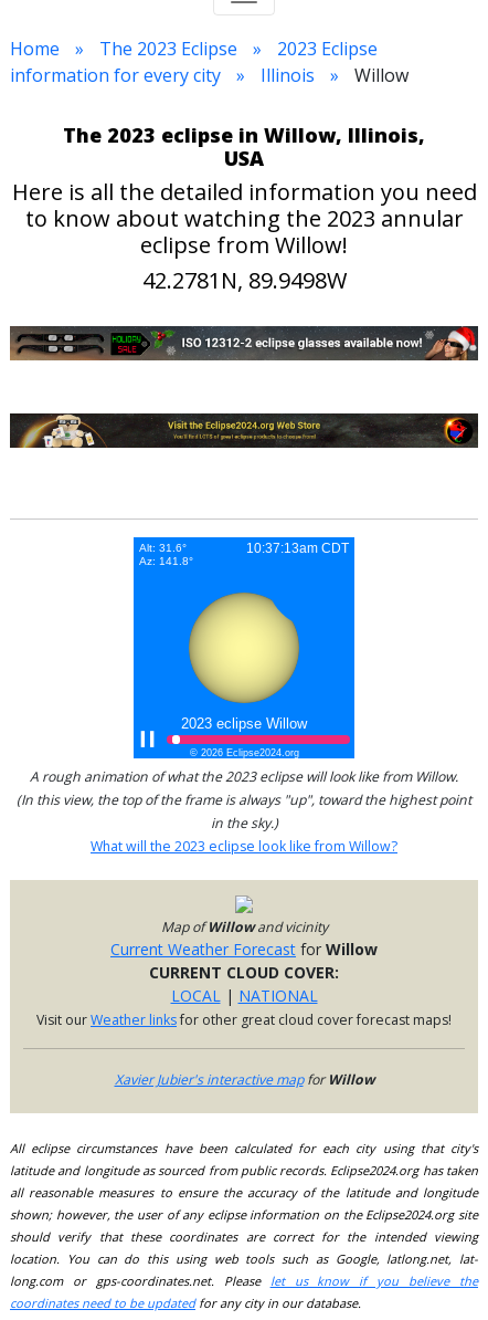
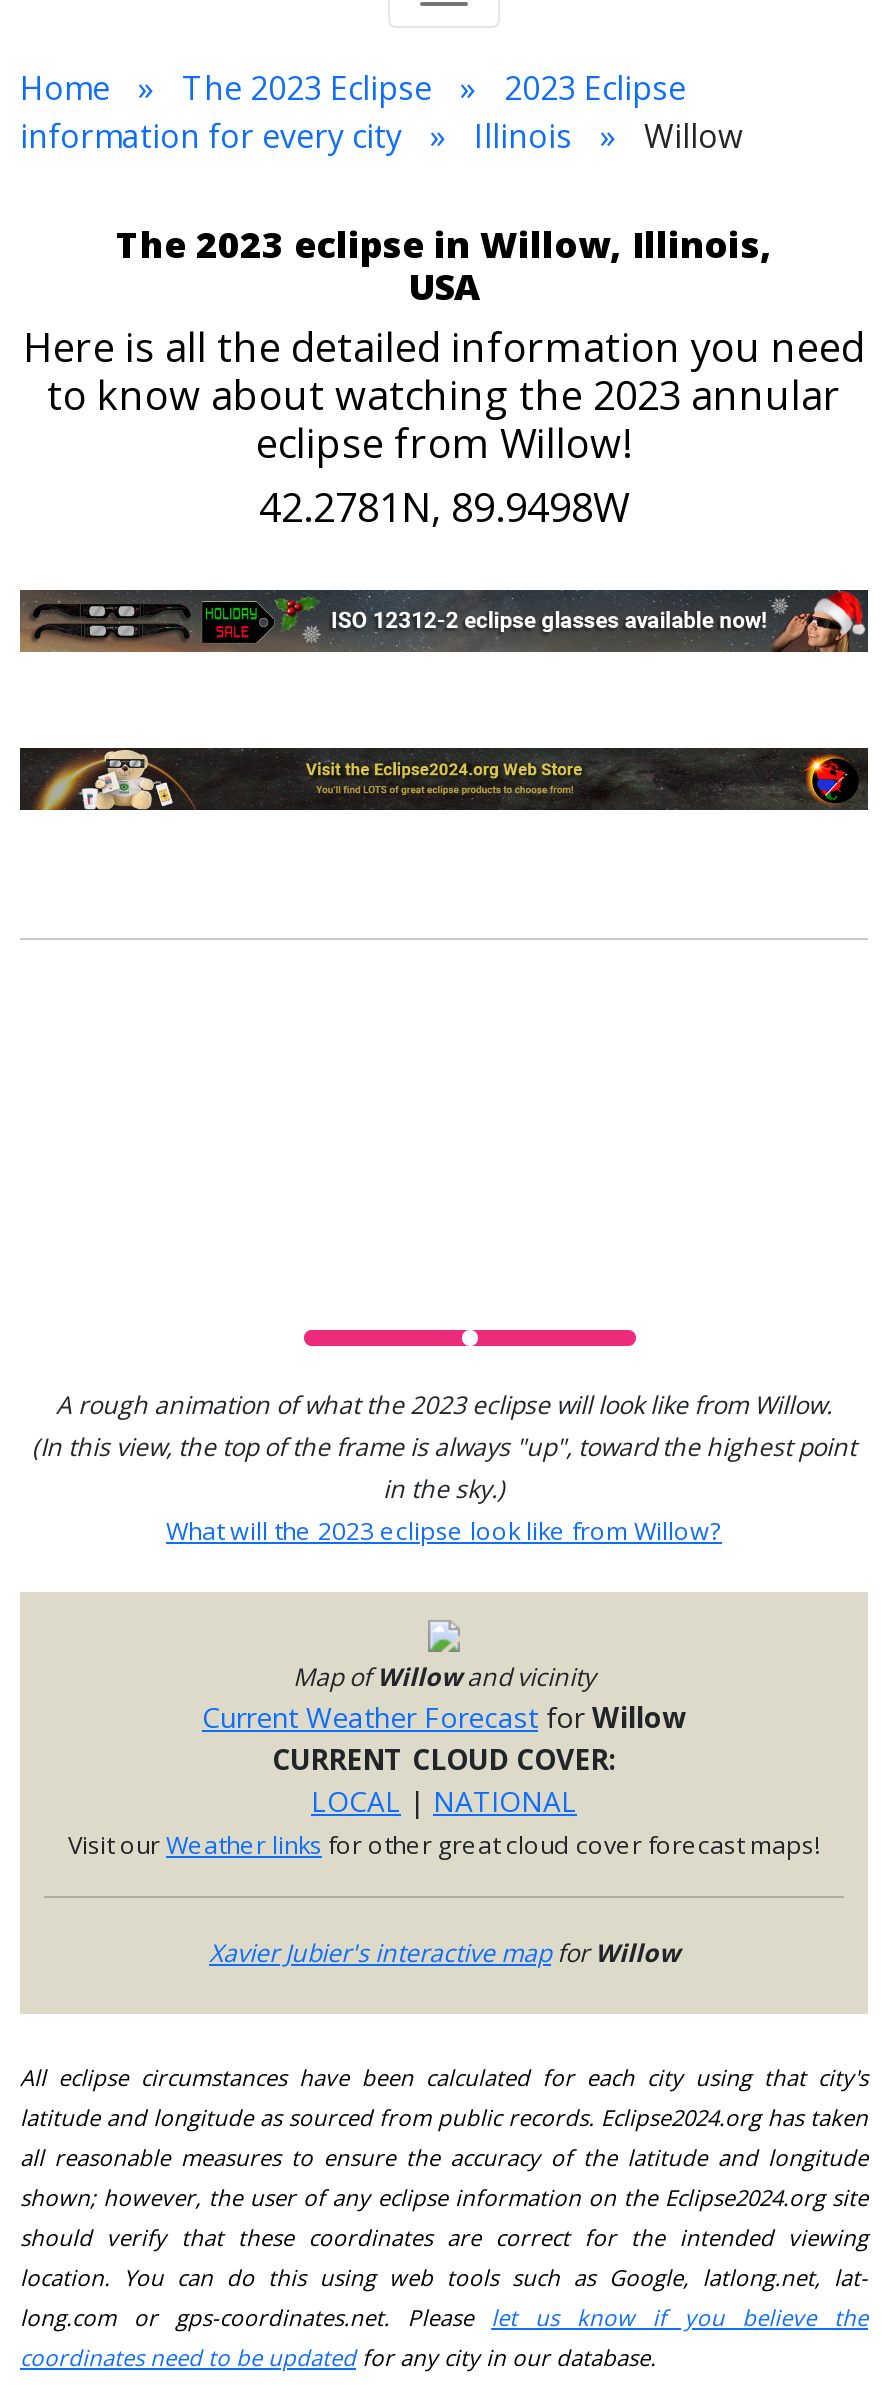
[132,536,356,759] [image] -> none

